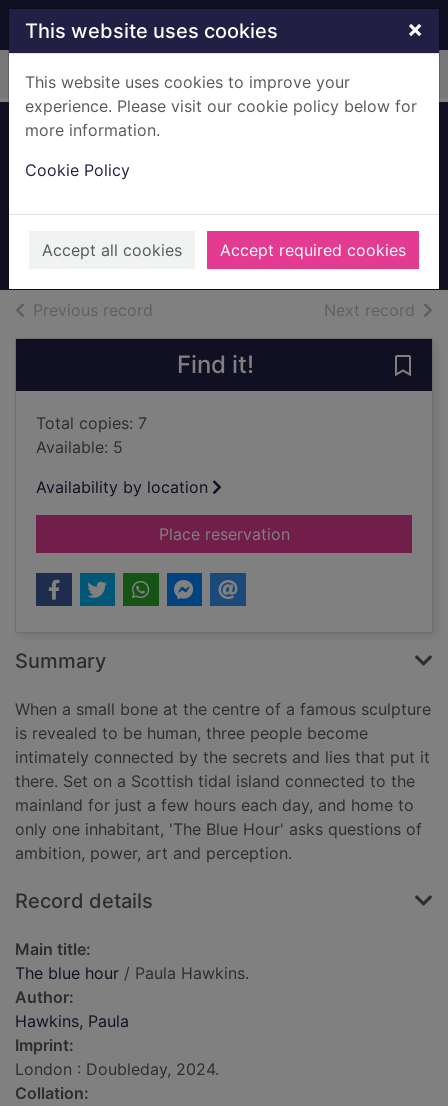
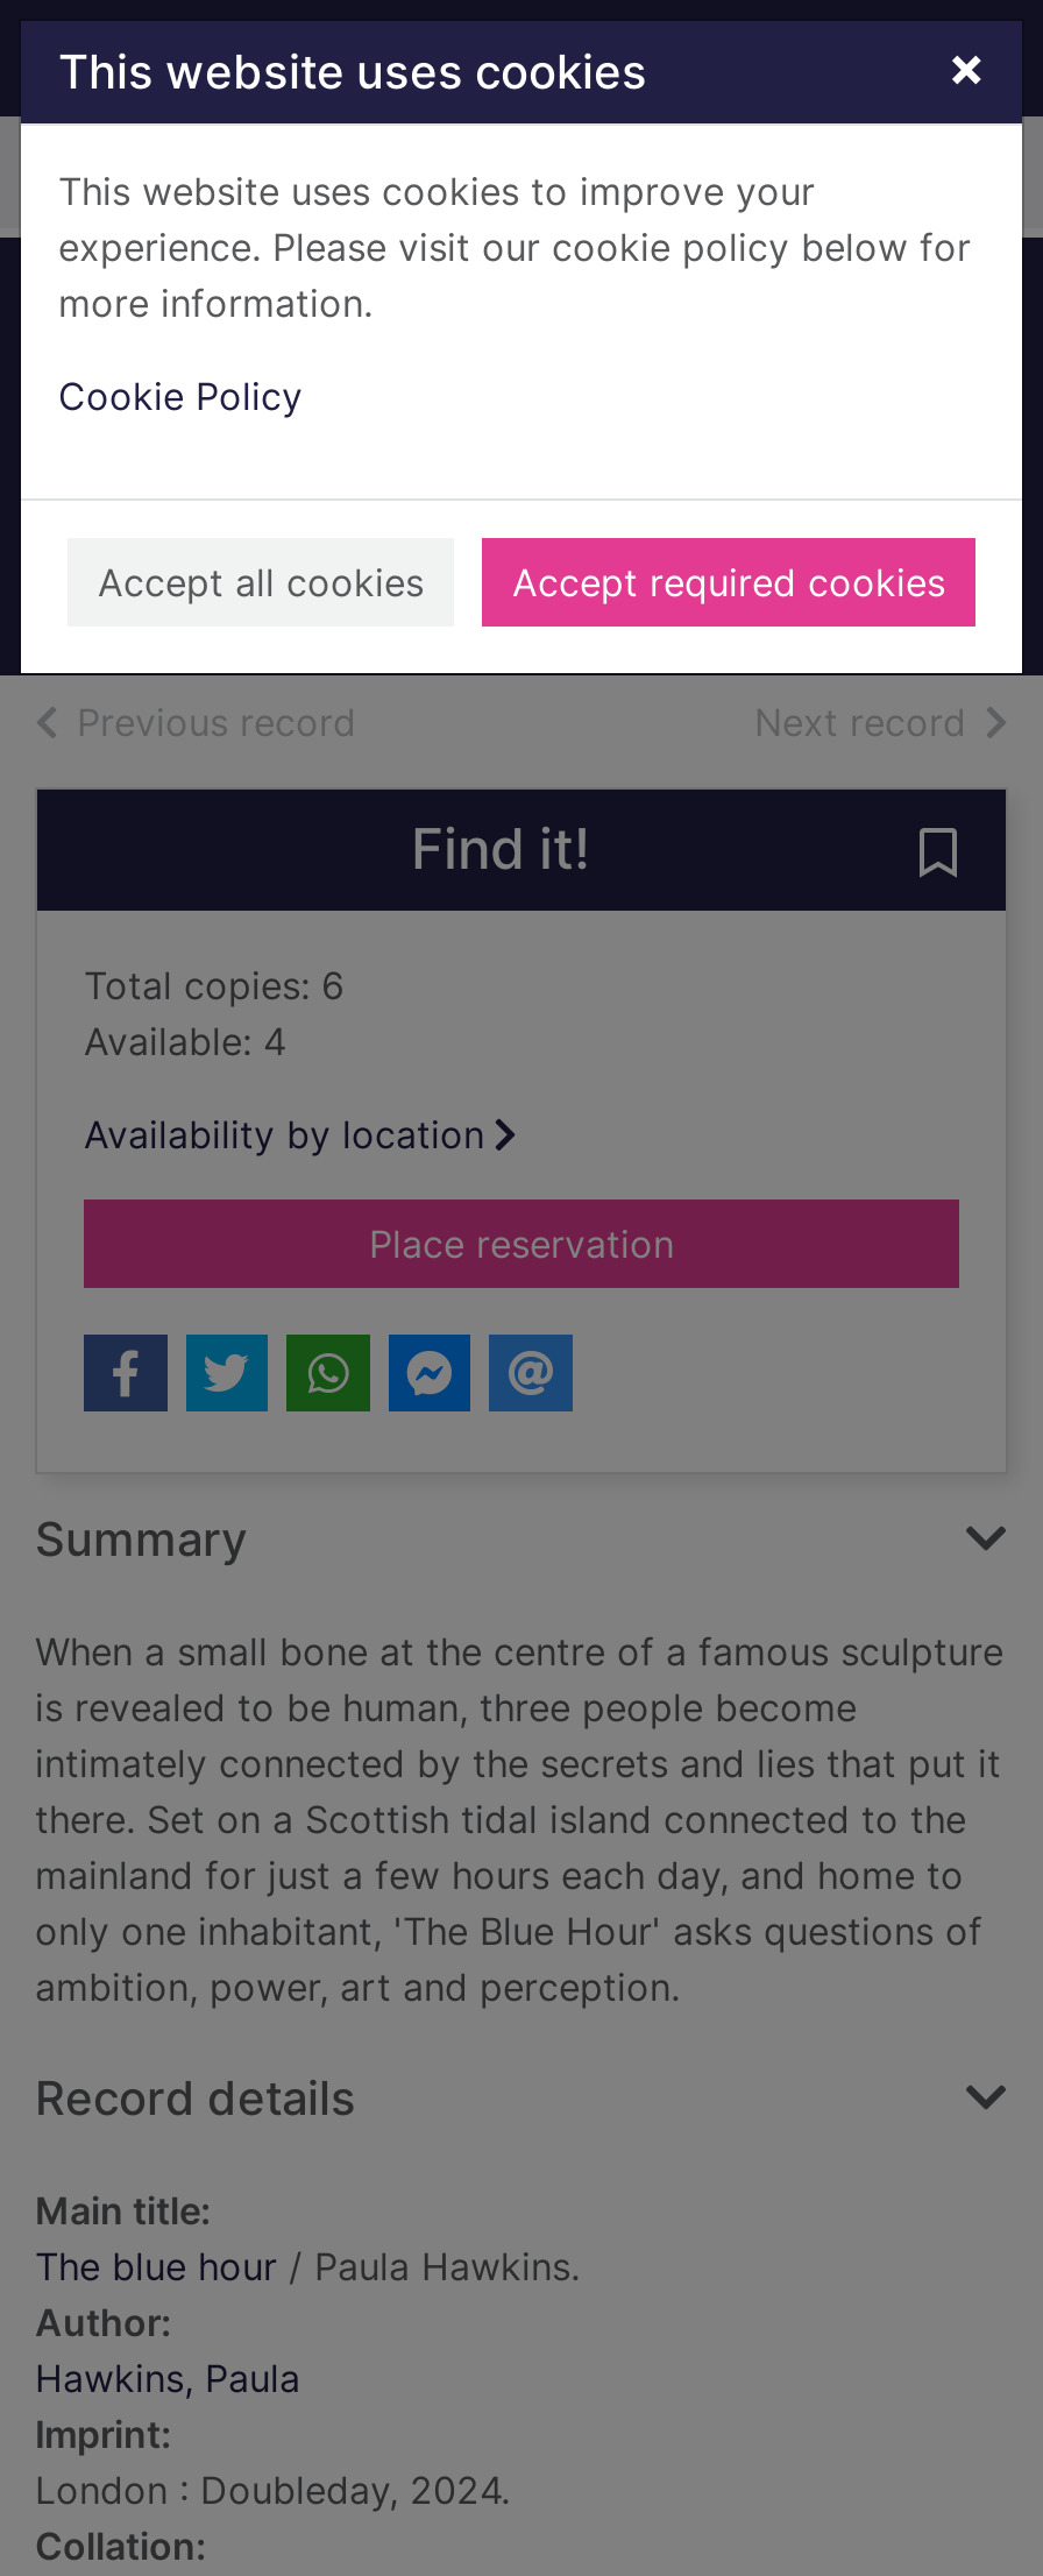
[36,413,147,433] Total copies: 7 -> [84,963,345,1010] Total copies: 6
[36,437,123,457] Available: 5 -> [84,1019,286,1066] Available: 4

